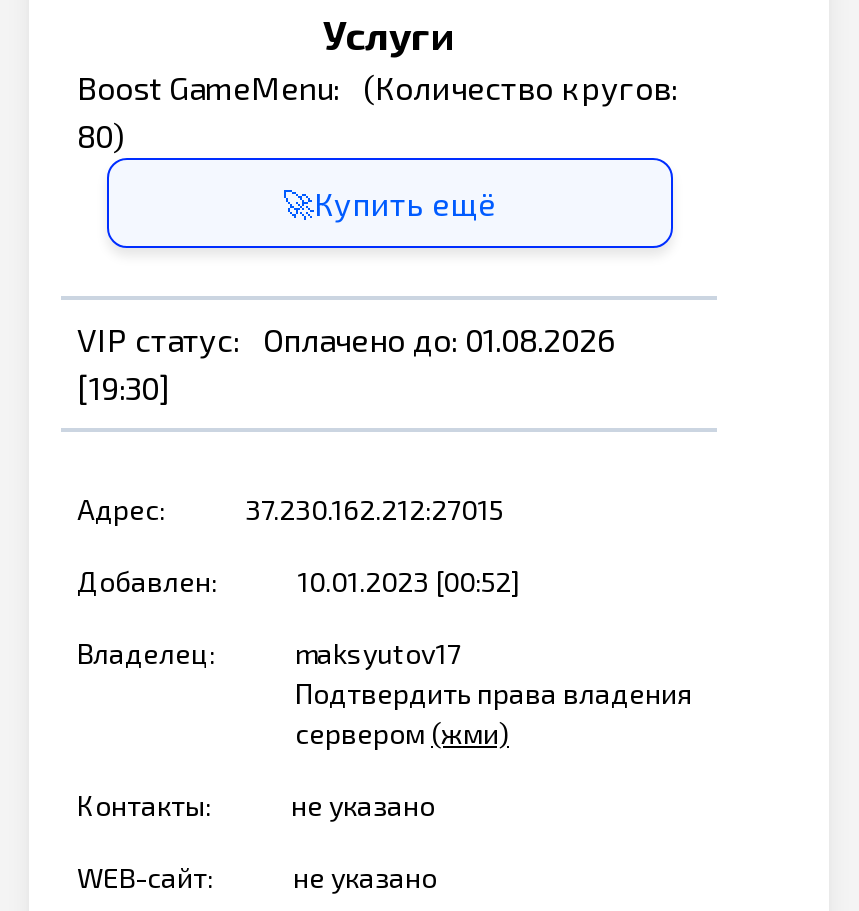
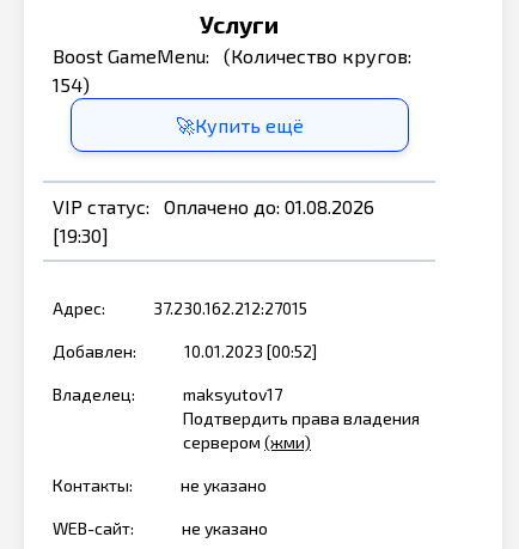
[77,115,125,153] 80) -> [53,72,90,95] 154)

